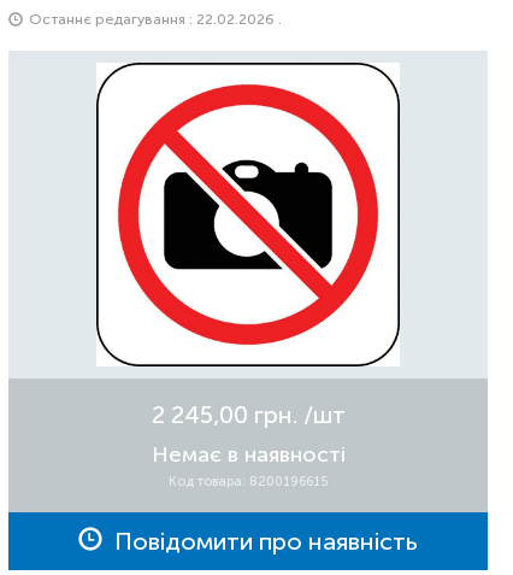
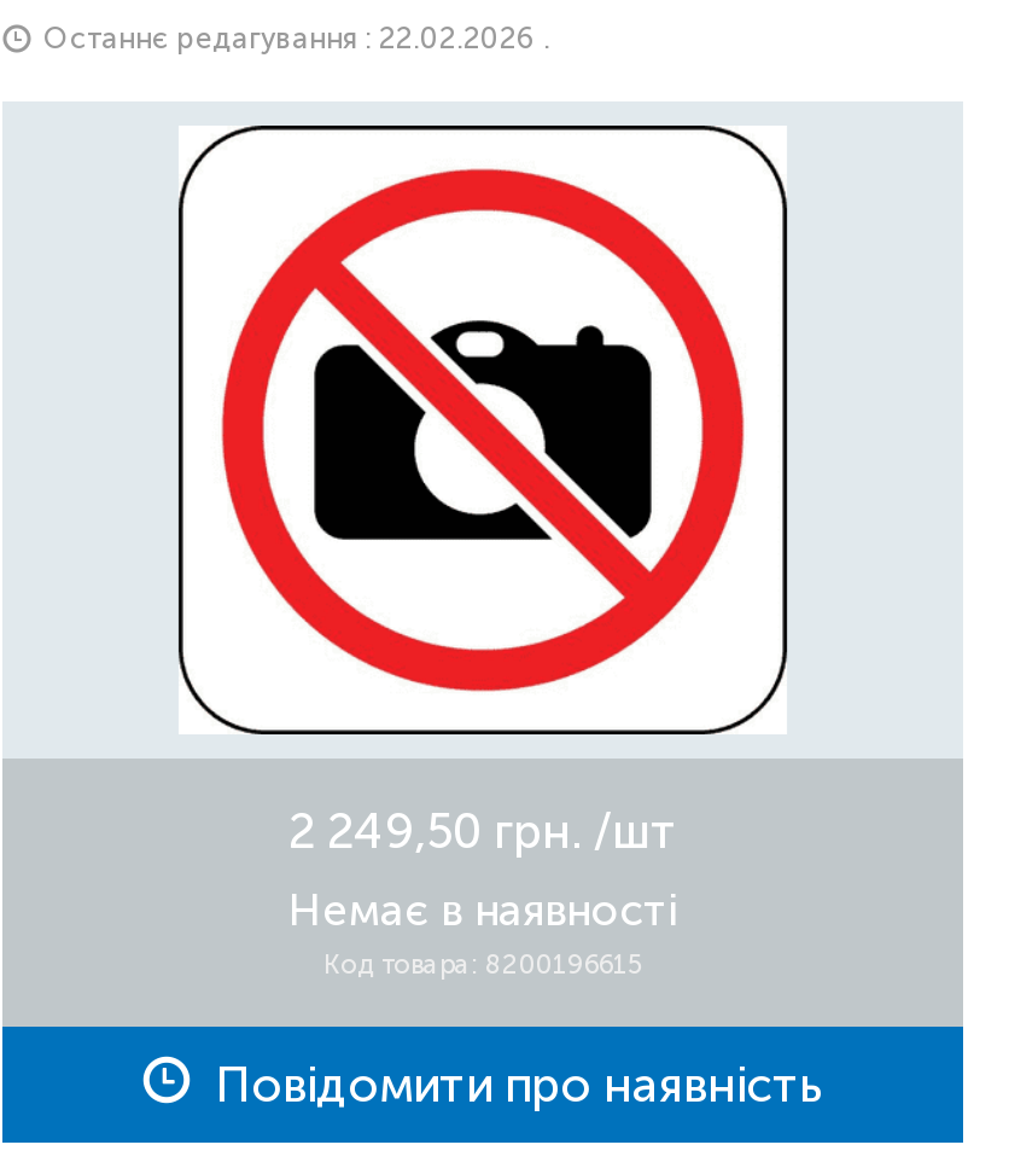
[151,400,345,429] 2 245,00 грн. /шт -> [288,802,677,860] 2 249,50 грн. /шт

